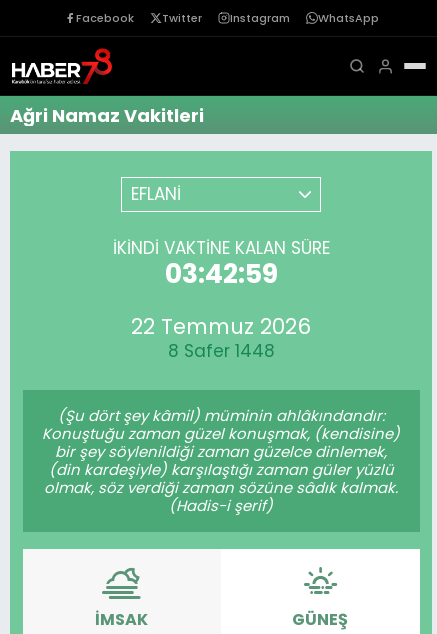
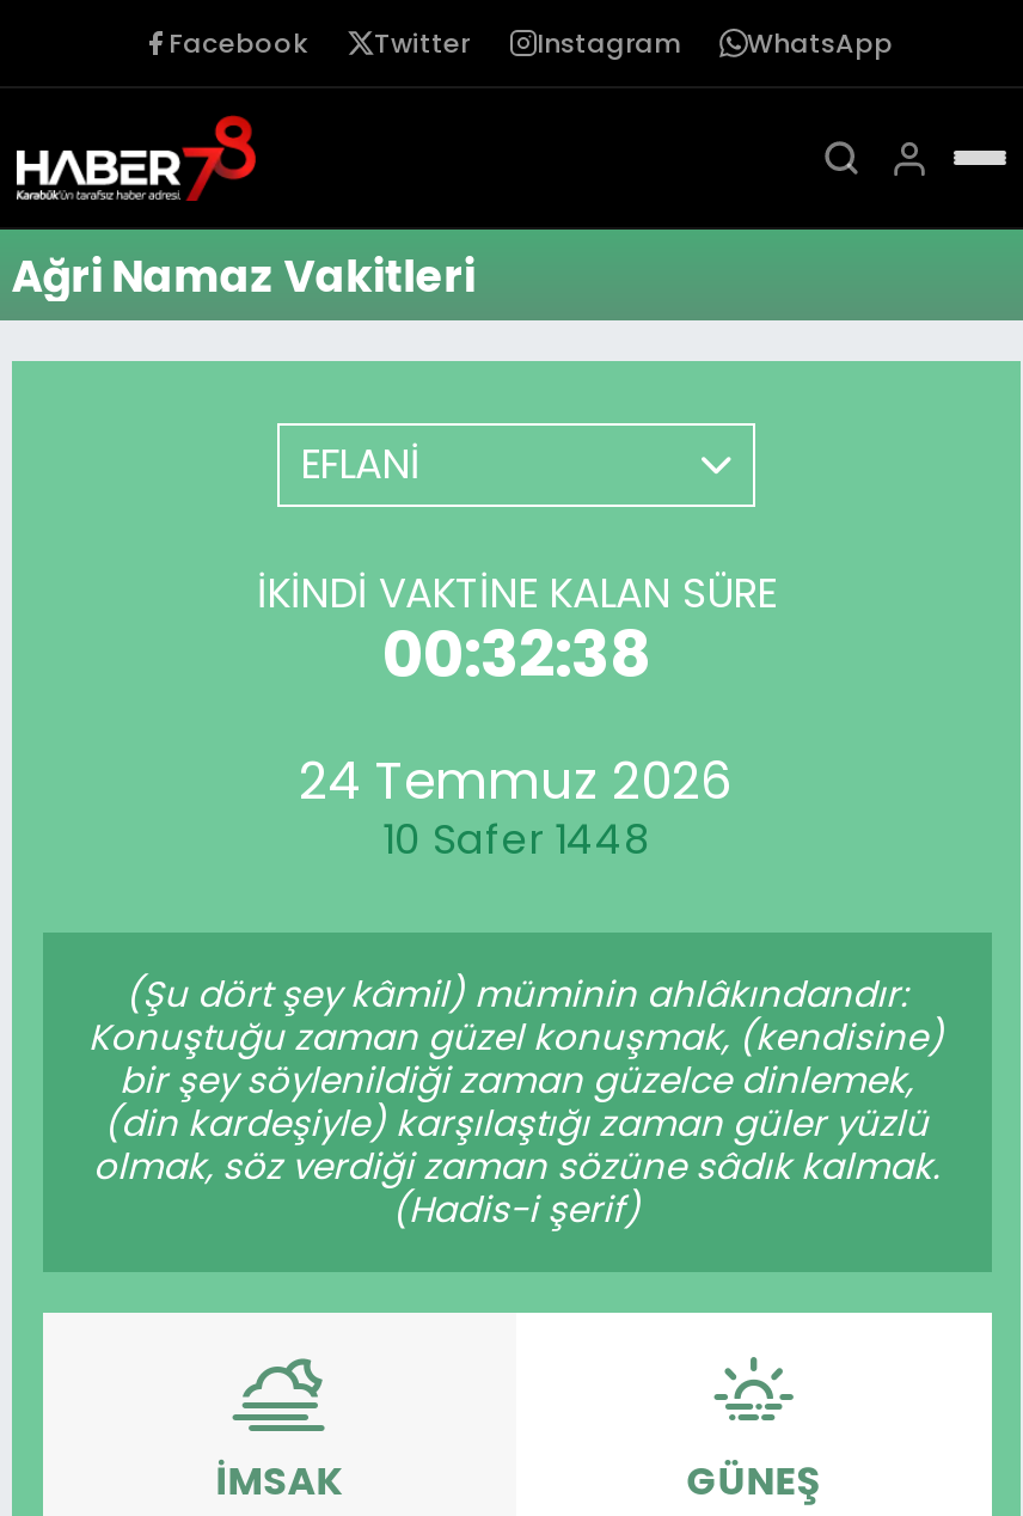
[164,254,277,291] 03:42:59 -> [382,609,650,697] 00:32:38
[131,312,311,341] 22 Temmuz 2026 -> [299,746,734,815] 24 Temmuz 2026
[167,339,274,363] 8 Safer 1448 -> [382,811,650,868] 10 Safer 1448

